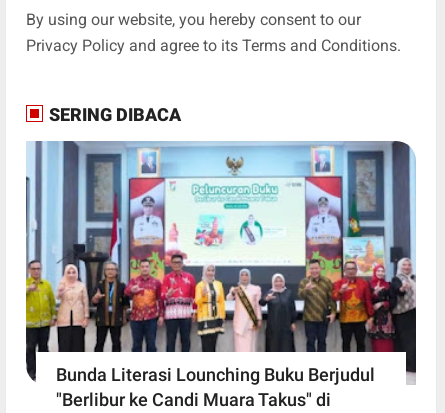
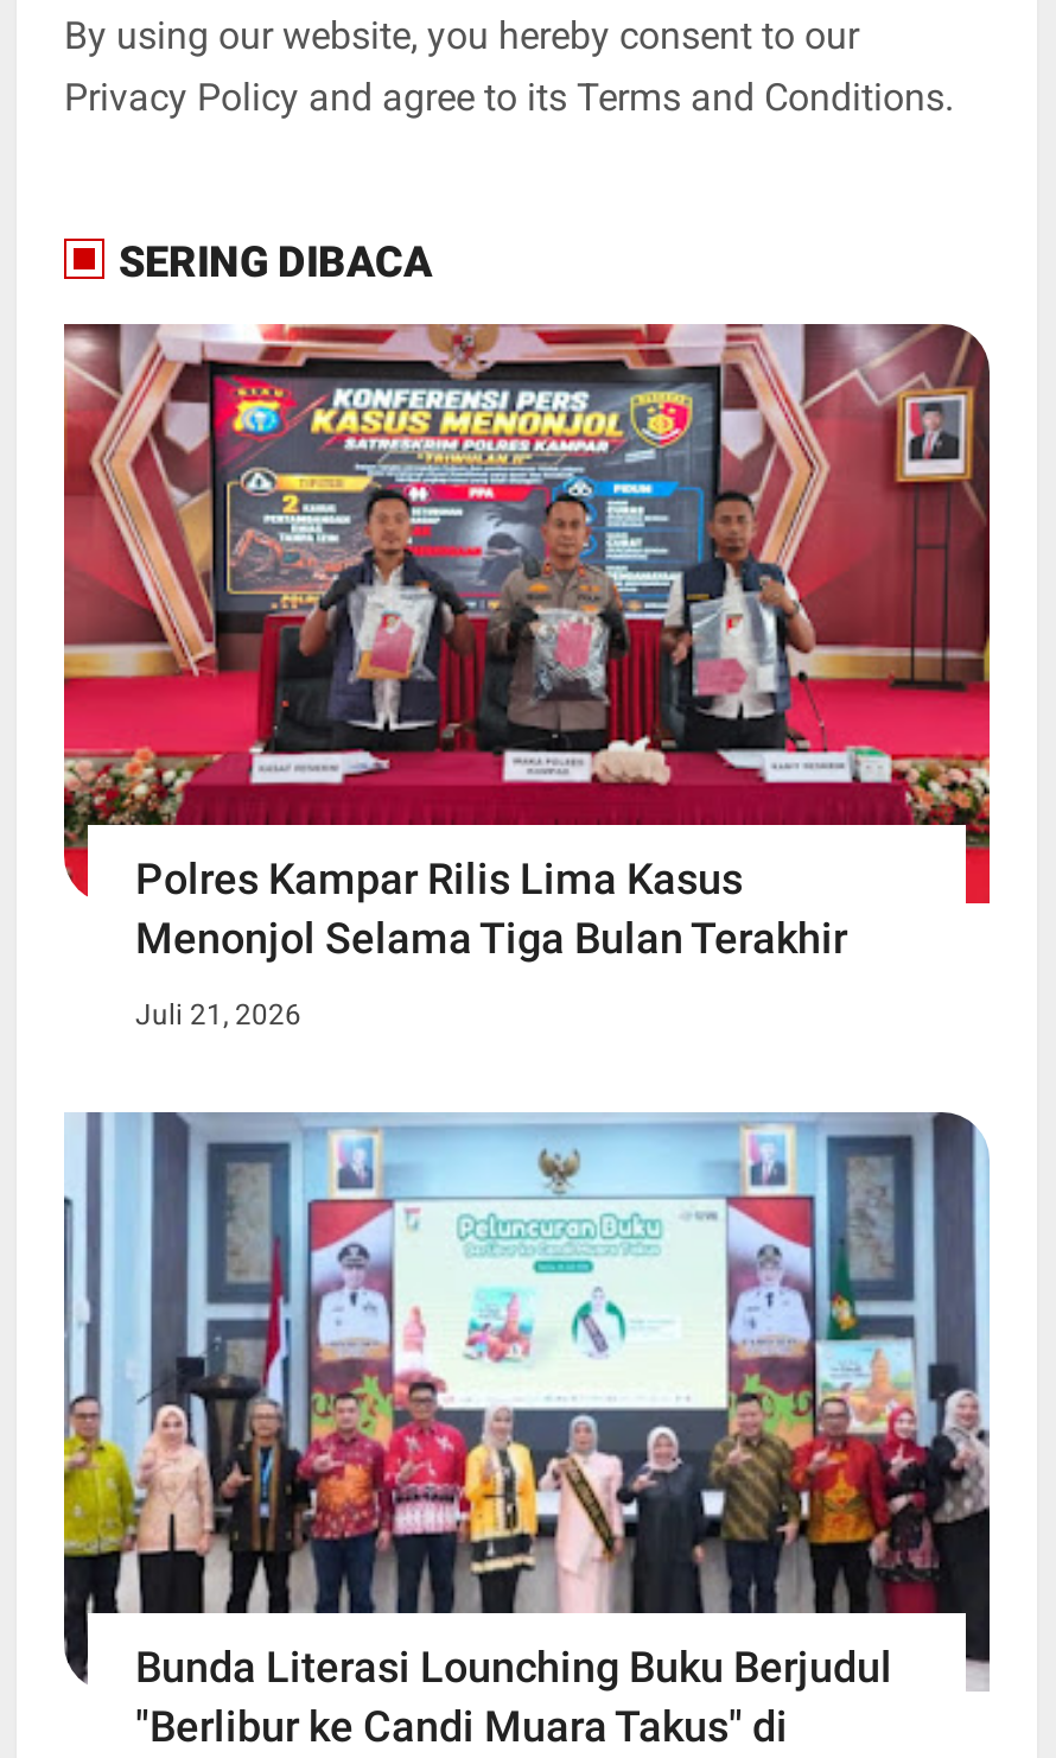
none -> [62,322,992,1032] [image] | Polres Kampar Rilis Lima Kasus | Menonjol Selama Tiga Bulan Terakhir | Juli 21, 2026

